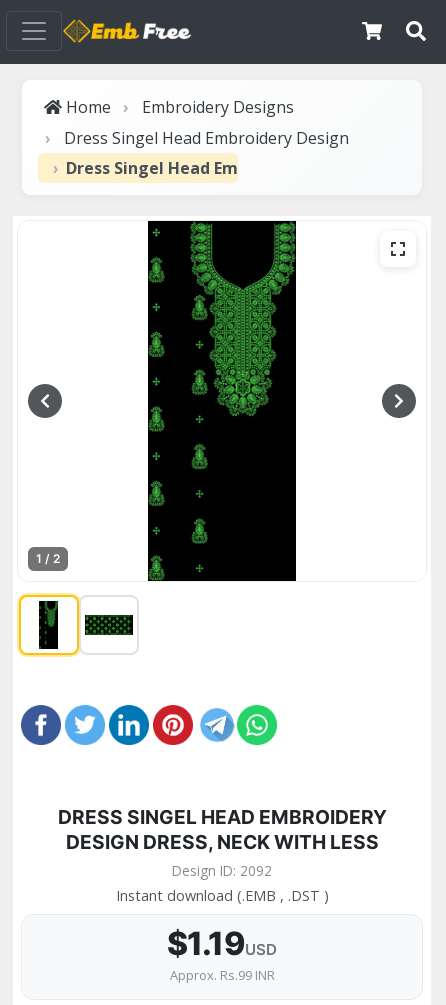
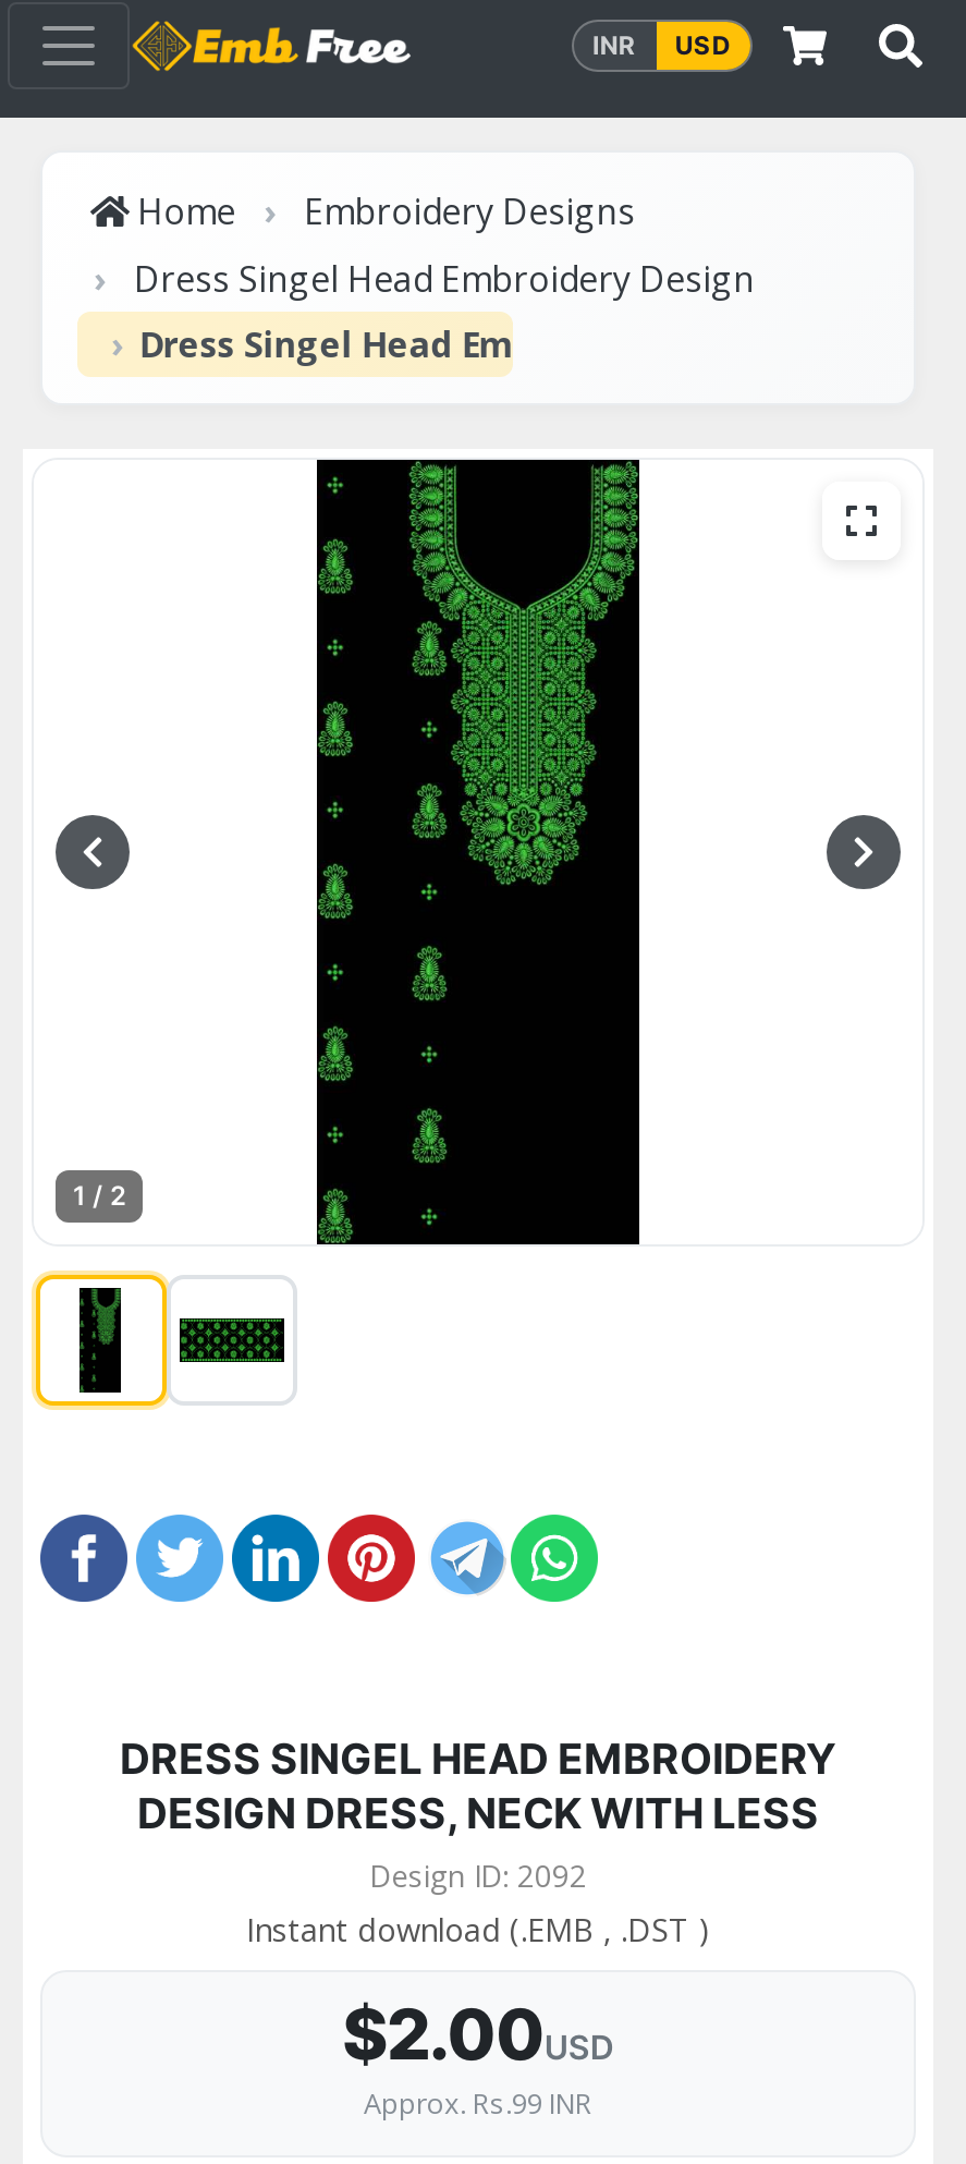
none -> [592,29,730,60] INR | USD
[167,924,277,963] $1.19USD -> [342,1993,614,2078] $2.00USD

